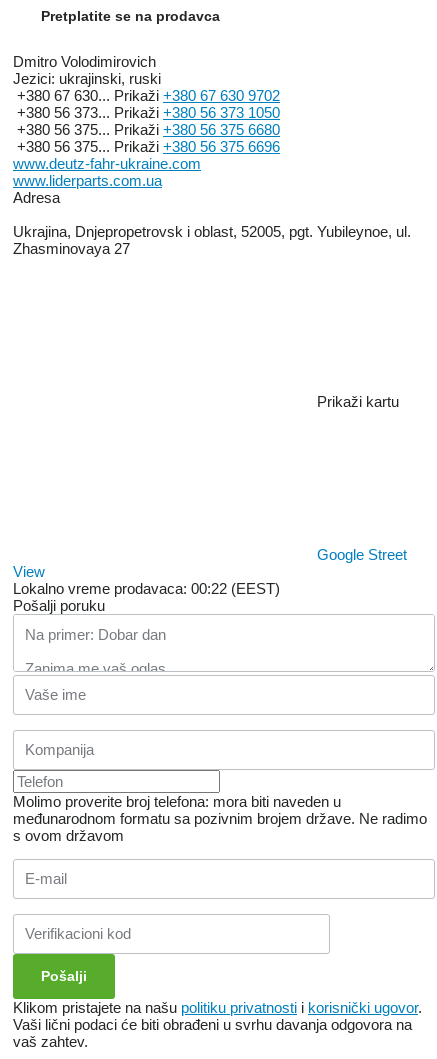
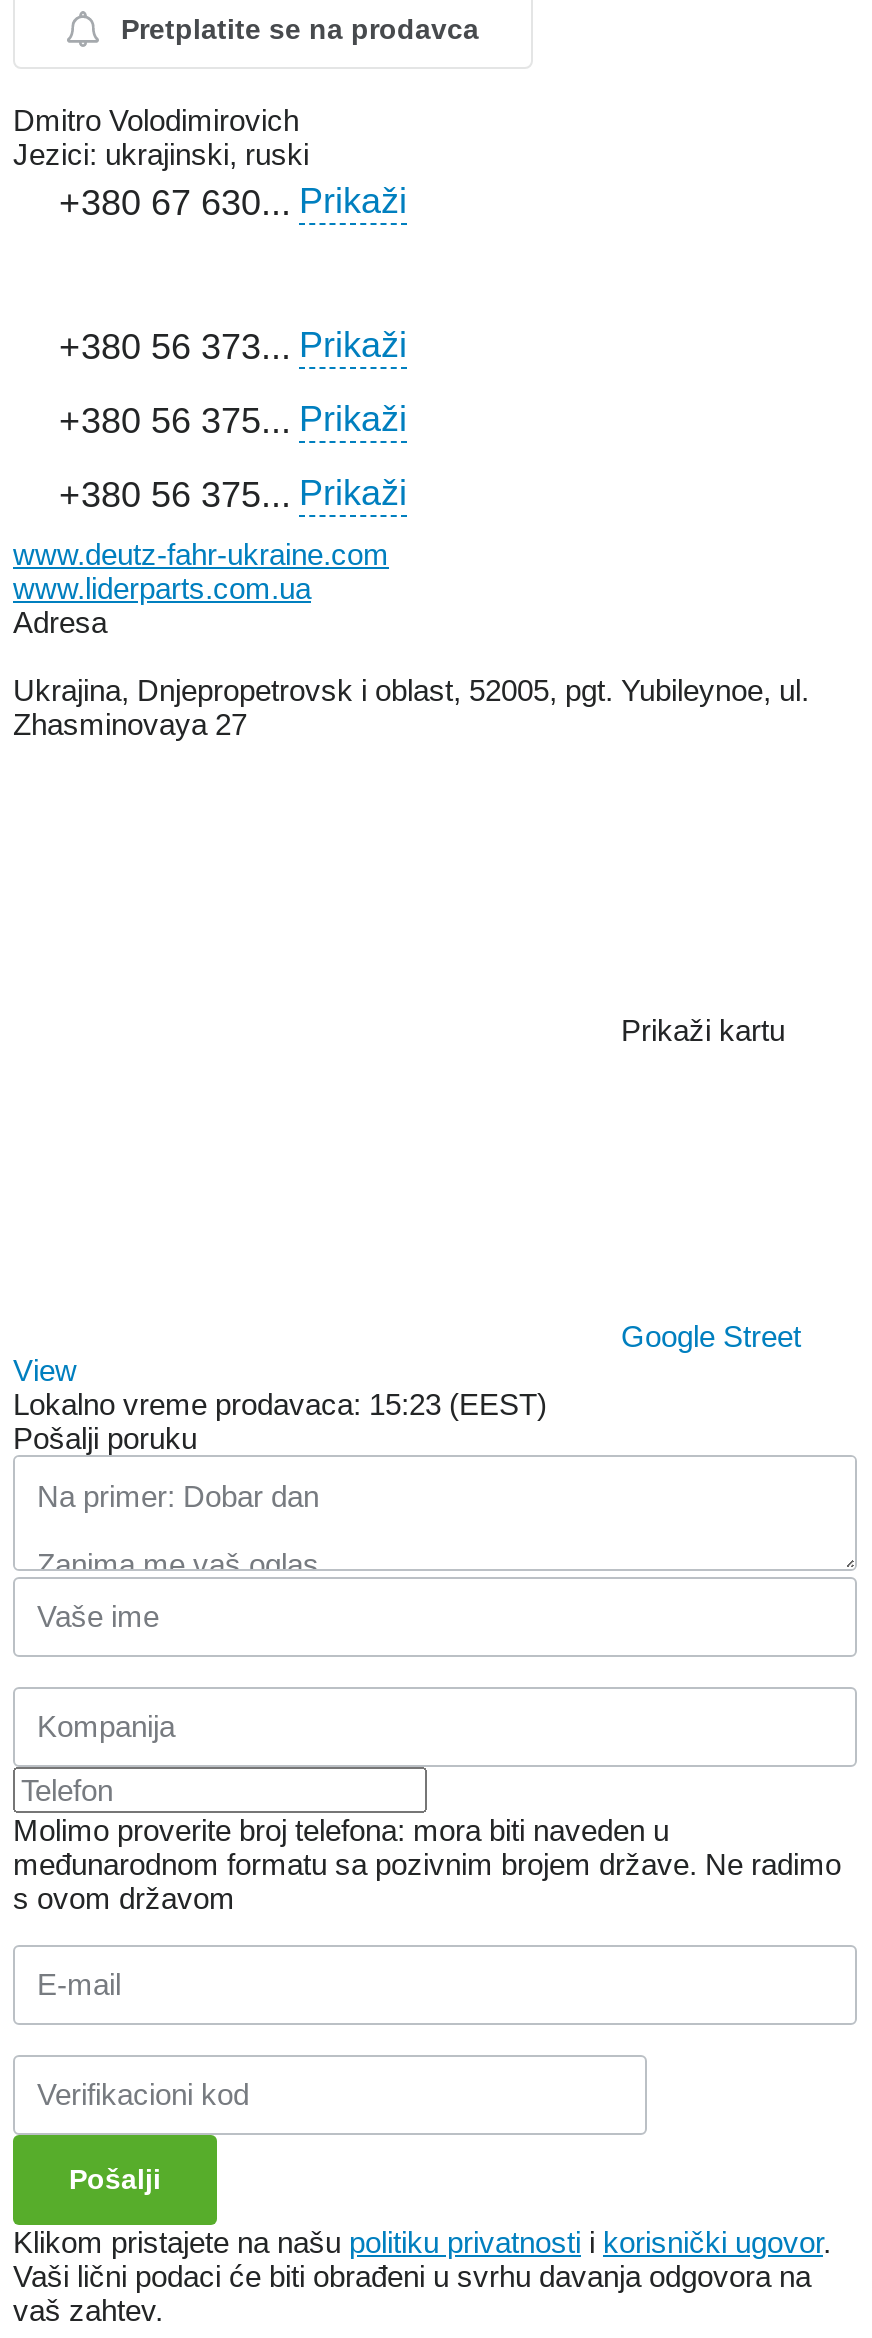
[17,87,280,155] +380 67 630... Prikaži +380 67 630 9702 | +380 56 373... Prikaži +380 56 373 1050 | +380 56 375... Prikaži +380 56 375 6680 | +380 56 375... Prikaži +380 56 375 6696 -> [59,181,407,515] +380 67 630... Prikaži | +380 56 373... Prikaži | +380 56 375... Prikaži | +380 56 375... Prikaži
[13,580,280,597] Lokalno vreme prodavaca: 00:22 (EEST) -> [13,1387,547,1421] Lokalno vreme prodavaca: 15:23 (EEST)

